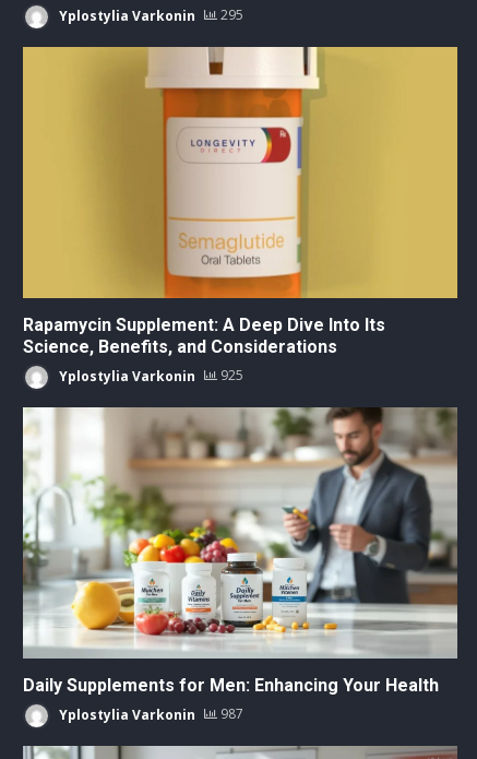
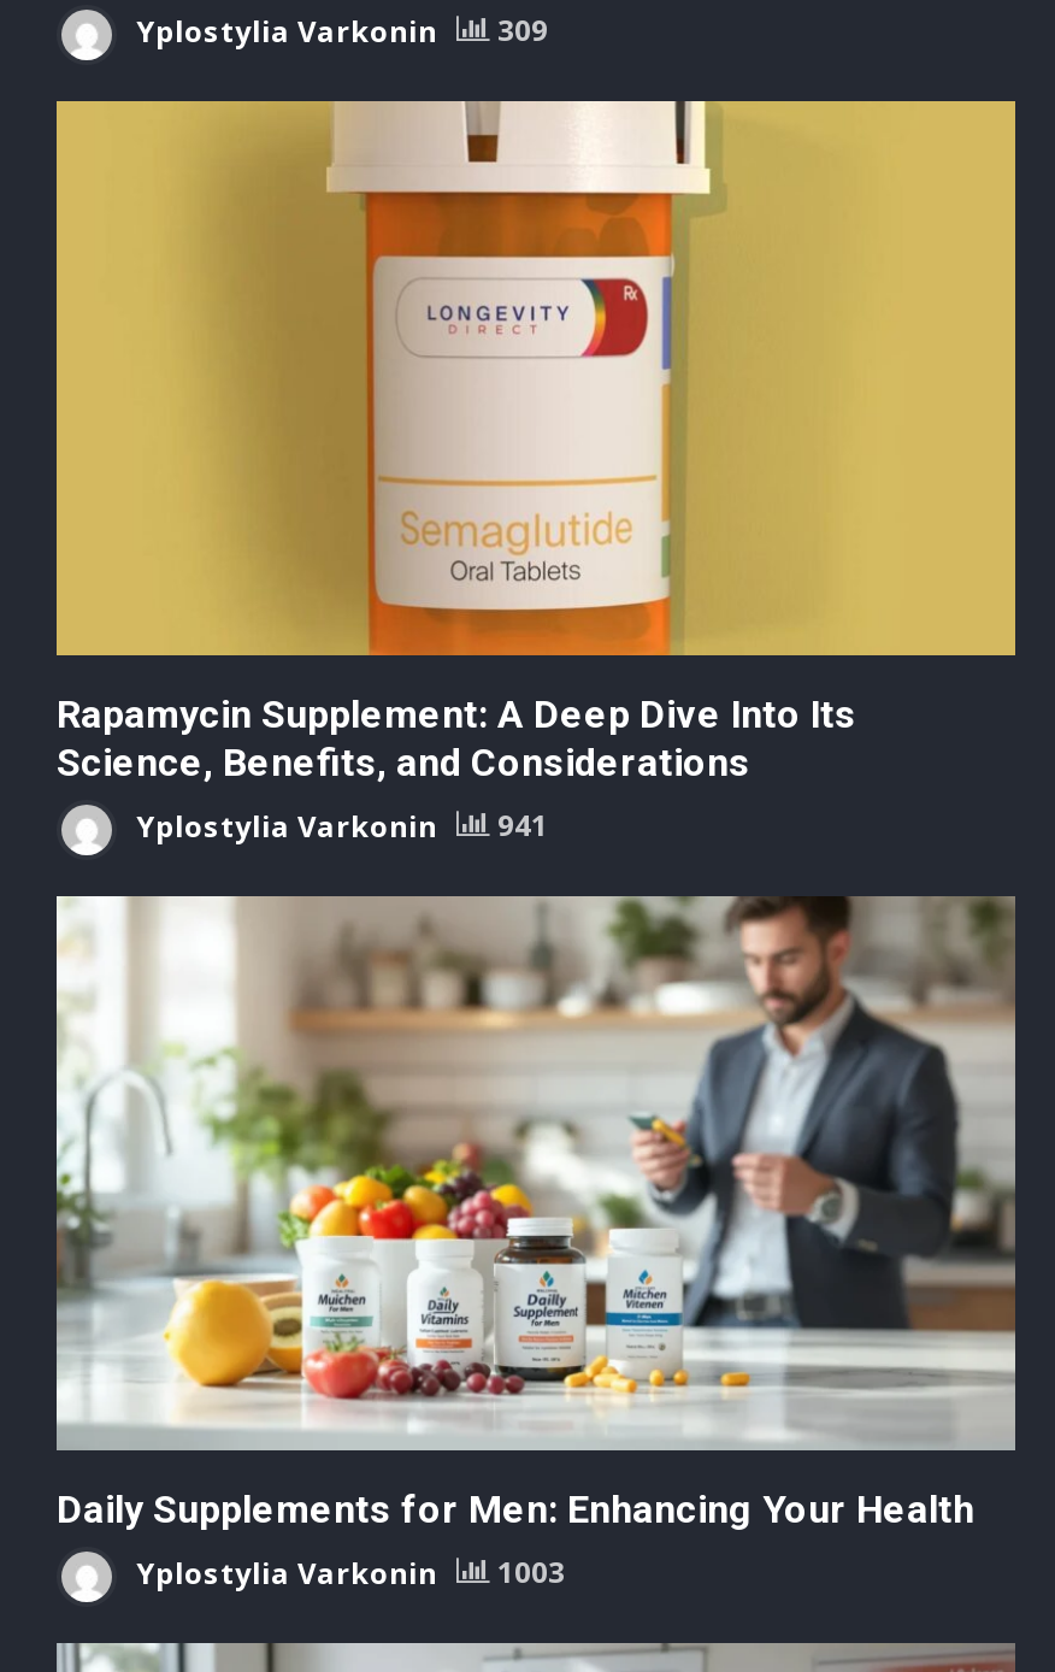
[56,6,243,24] Yplostylia Varkonin 295 -> [129,10,548,51] Yplostylia Varkonin 309
[56,366,243,385] Yplostylia Varkonin 925 -> [129,805,548,846] Yplostylia Varkonin 941
[56,705,243,723] Yplostylia Varkonin 987 -> [129,1552,565,1593] Yplostylia Varkonin 1003

